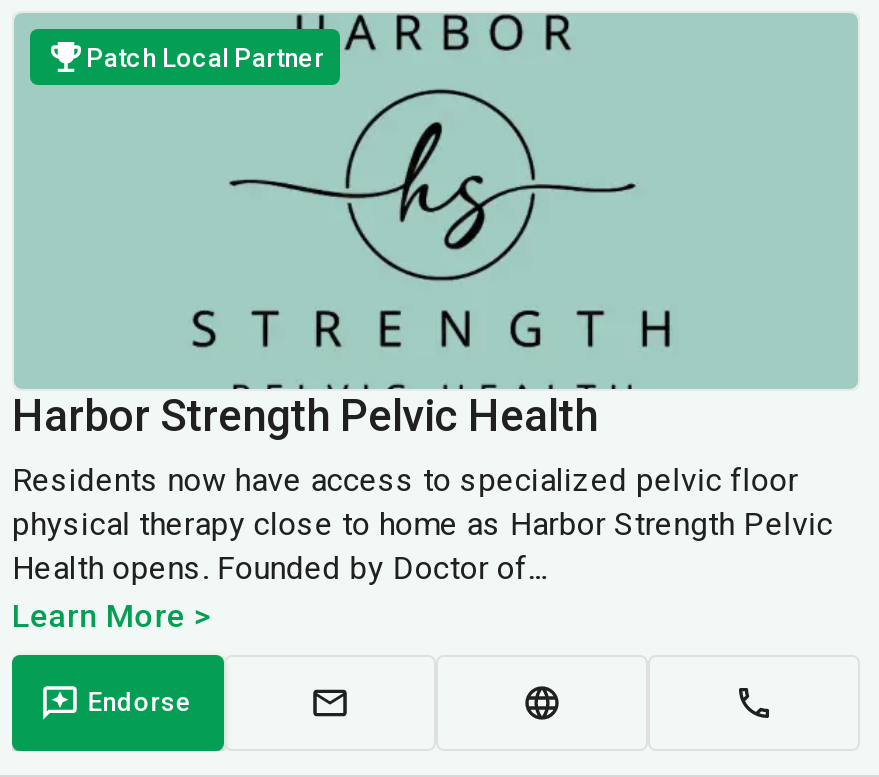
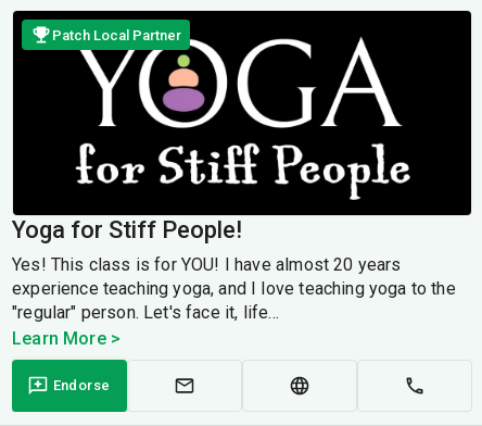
[12,13,858,587] [image] | Harbor Strength Pelvic Health | Residents now have access to specialized pelvic floor | physical therapy close to home as Harbor Strength Pelvic | Health opens. Founded by Doctor of... -> [12,10,472,323] [image] | Yoga for Stiff People! | Yes! This class is for YOU! I have almost 20 years | experience teaching yoga, and I love teaching yoga to the | "regular" person. Let's face it, life...

